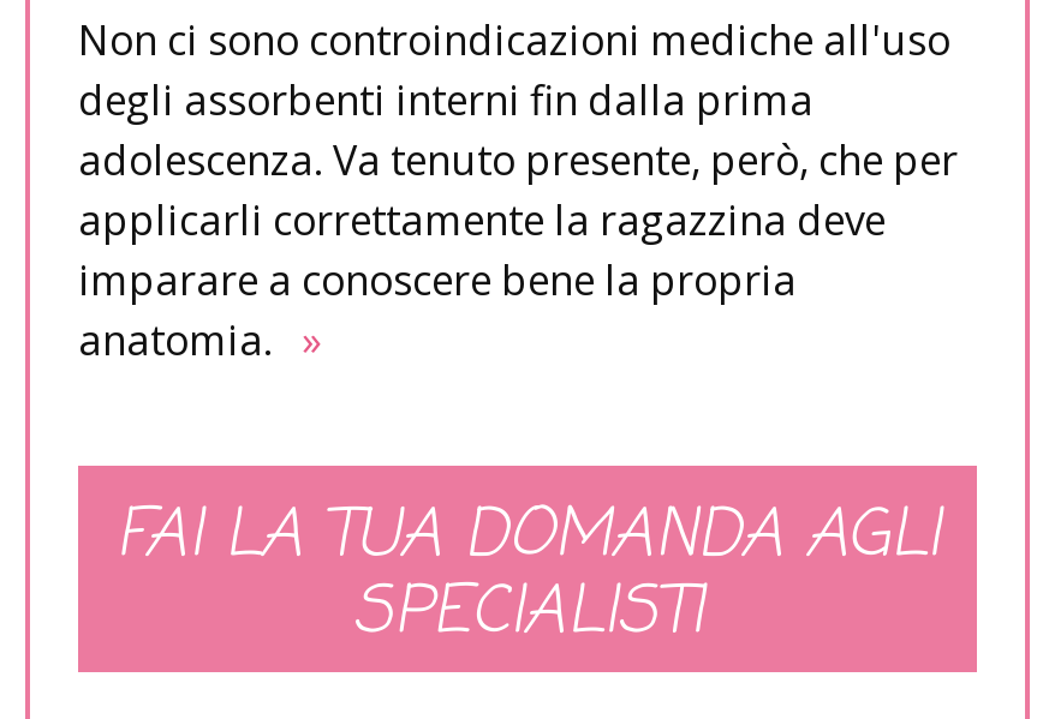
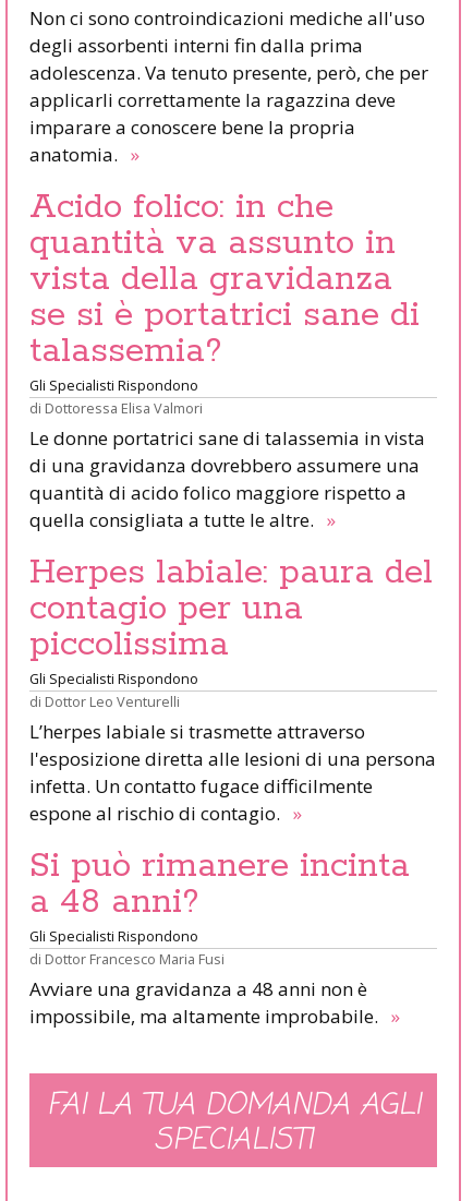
none -> [29,186,436,1029] Acido folico: in che | quantità va assunto in | vista della gravidanza | se si è portatrici sane di | talassemia? | Gli Specialisti Rispondono | di Dottoressa Elisa Valmori | Le donne portatrici sane di talassemia in vista | di una gravidanza dovrebbero assumere una | quantità di acido folico maggiore rispetto a | quella consigliata a tutte le altre.» | Herpes labiale: paura del | contagio per una | piccolissima | Gli Specialisti Rispondono | di Dottor Leo Venturelli | L’herpes labiale si trasmette attraverso | l'esposizione diretta alle lesioni di una persona | infetta. Un contatto fugace difficilmente | espone al rischio di contagio.» | Si può rimanere incinta | a 48 anni? | Gli Specialisti Rispondono | di Dottor Francesco Maria Fusi | Avviare una gravidanza a 48 anni non è | impossibile, ma altamente improbabile.»

